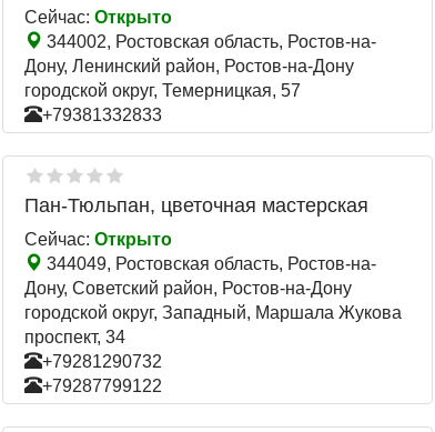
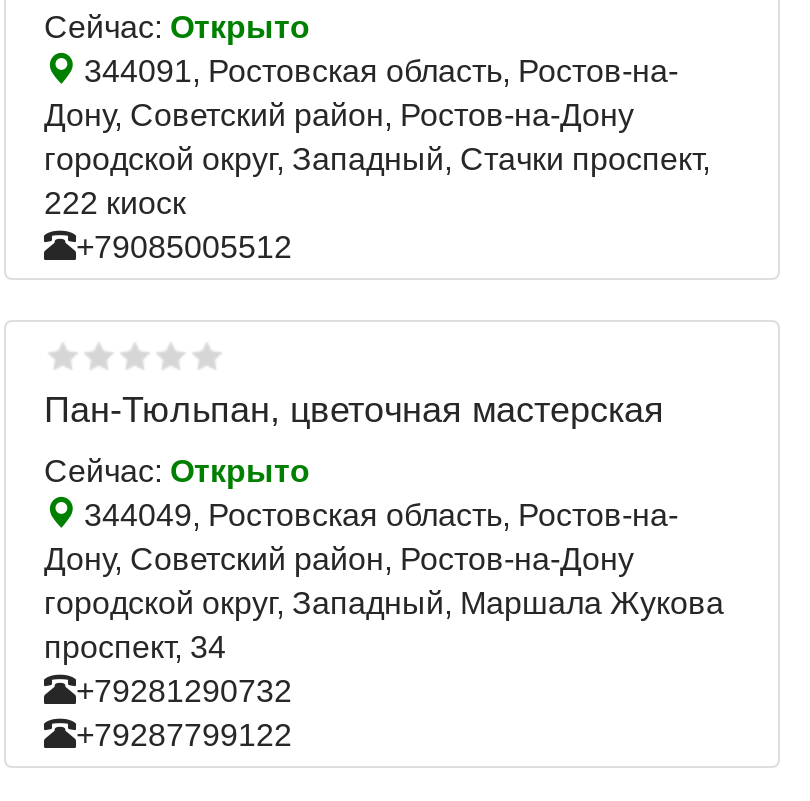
[24,32,376,124] 344002, Ростовская область, Ростов-на- | Дону, Ленинский район, Ростов-на-Дону | городской округ, Темерницкая, 57 | +79381332833 -> [44,53,710,263] 344091, Ростовская область, Ростов-на- | Дону, Советский район, Ростов-на-Дону | городской округ, Западный, Стачки проспект, | 222 киоск | +79085005512

